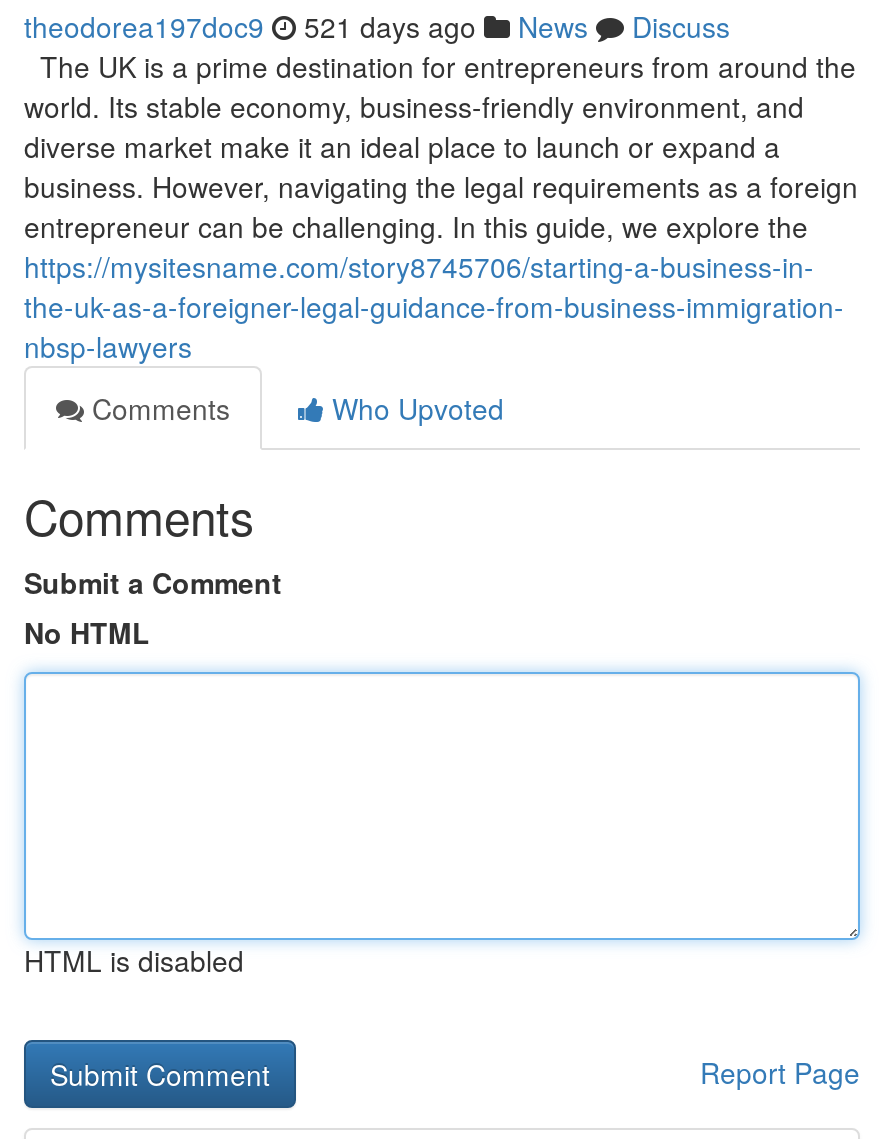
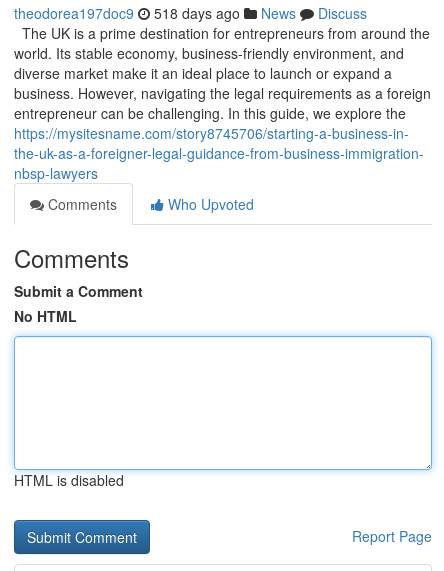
[24,6,730,46] theodorea197doc9 521 days ago News Discuss -> [14,3,367,23] theodorea197doc9 518 days ago News Discuss

